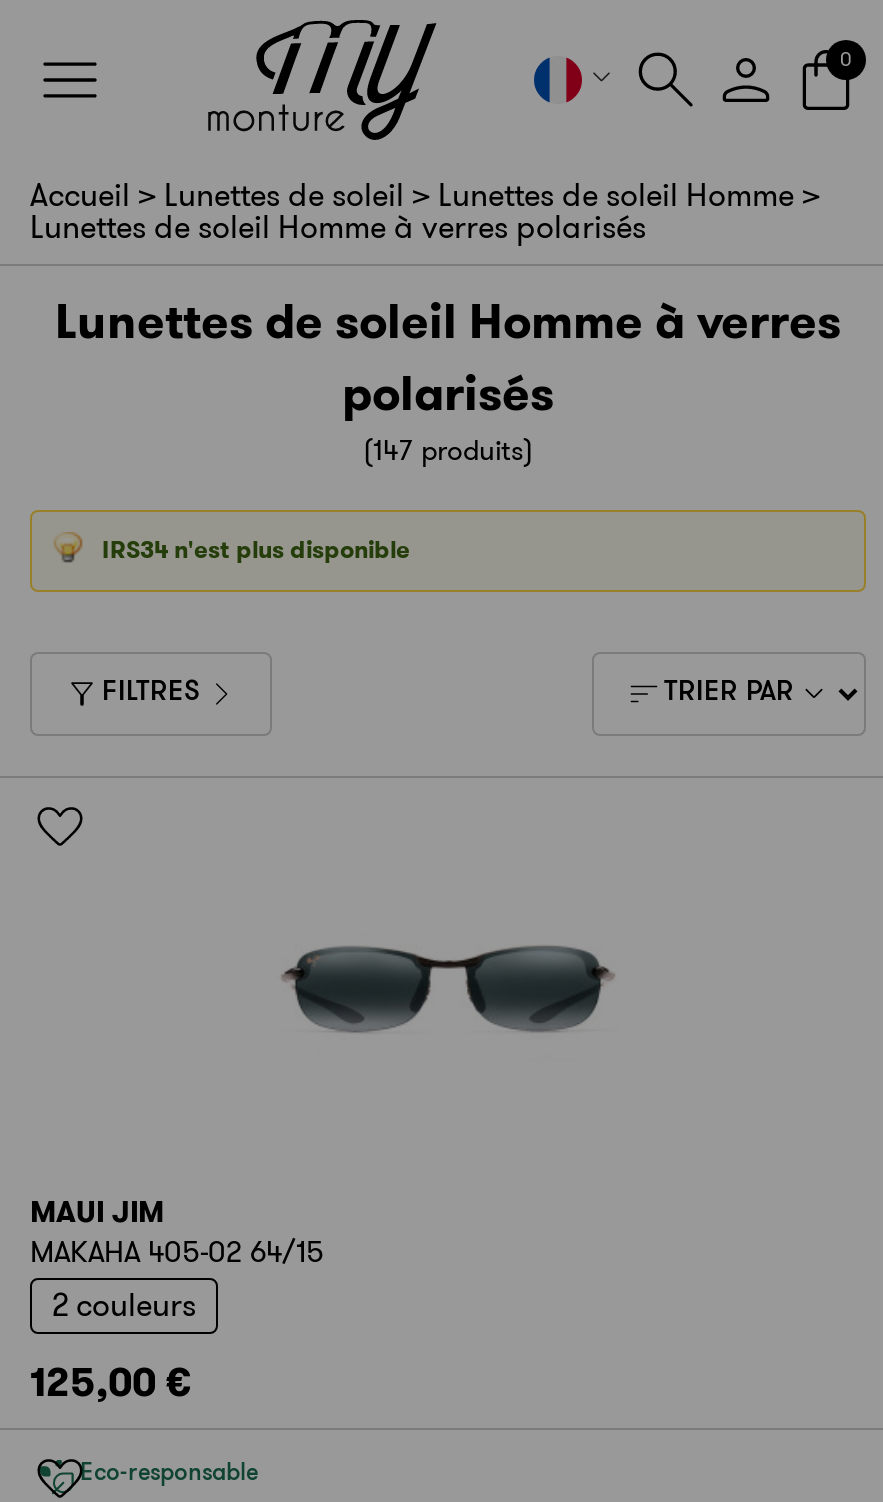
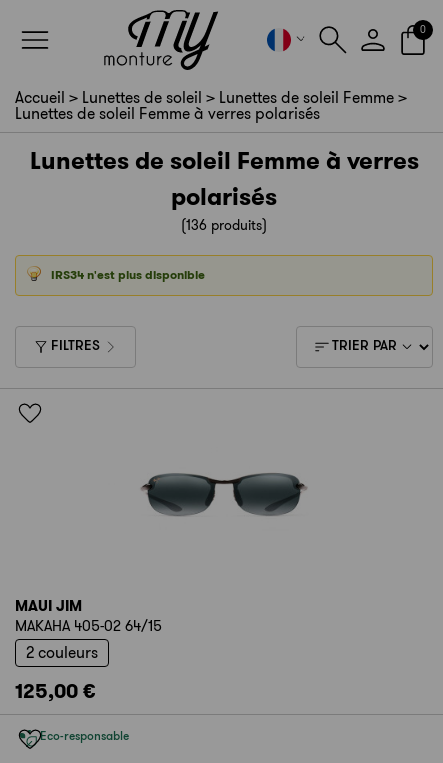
[30,172,820,218] Accueil > Lunettes de soleil > Lunettes de soleil Homme > -> [15,86,407,109] Accueil > Lunettes de soleil > Lunettes de soleil Femme >
[30,204,646,250] Lunettes de soleil Homme à verres polarisés -> [15,102,320,125] Lunettes de soleil Femme à verres polarisés
[55,288,841,356] Lunettes de soleil Homme à verres -> [29,144,418,178] Lunettes de soleil Femme à verres
[363,430,533,470] (147 produits) -> [181,215,267,235] (136 produits)

